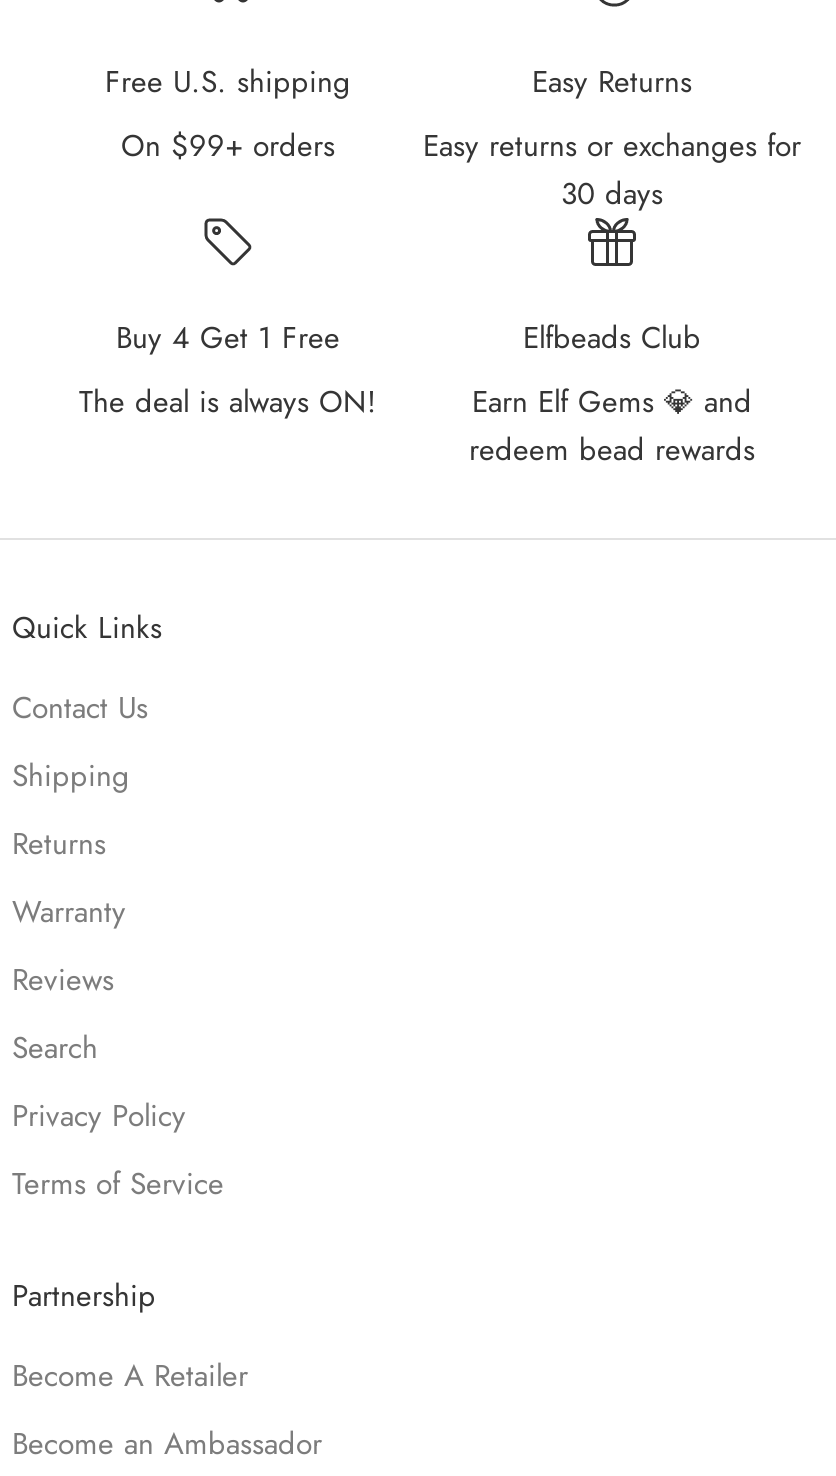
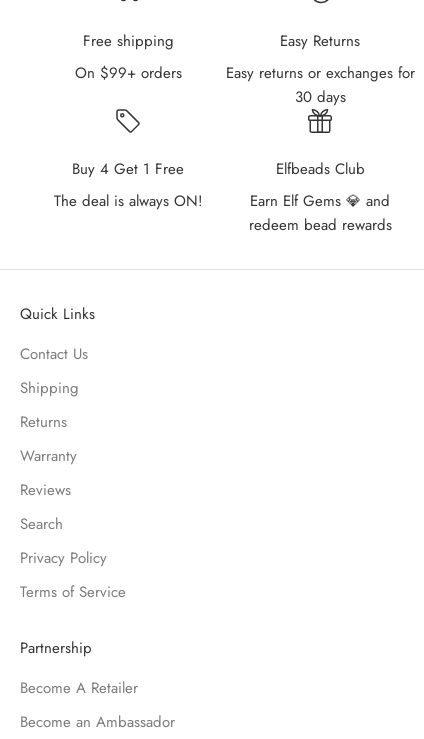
[105,59,351,103] Free U.S. shipping -> [82,30,173,52] Free shipping

